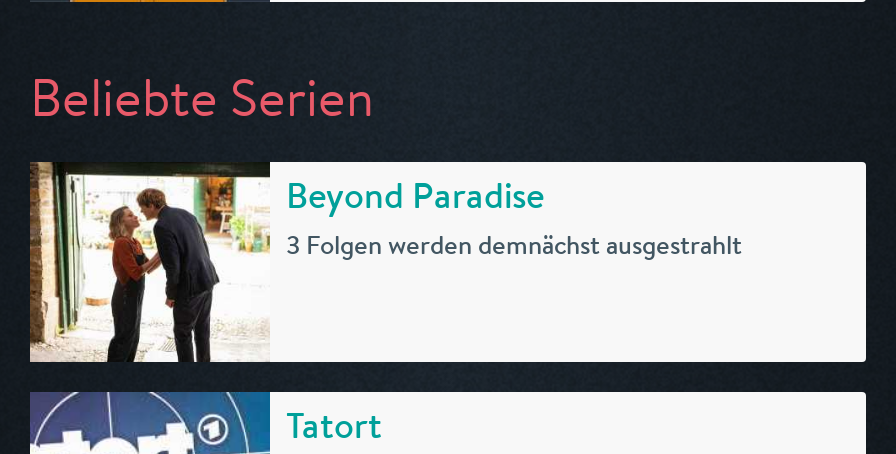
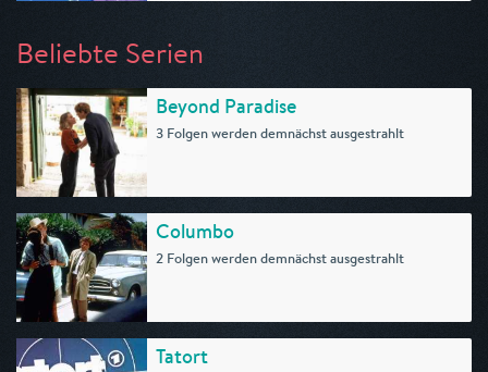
none -> [15,212,404,323] [image] | Columbo | 2 Folgen werden demnächst ausgestrahlt

